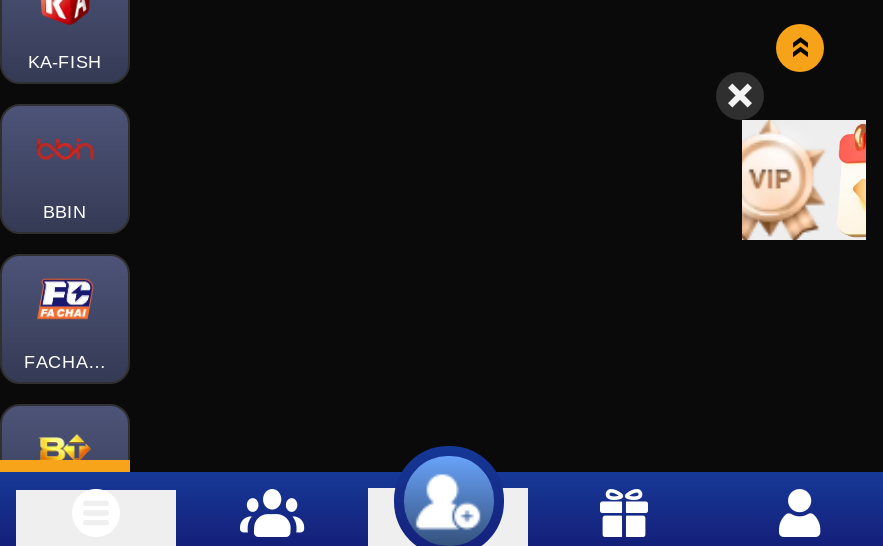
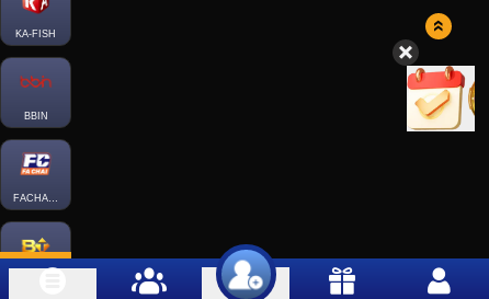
[740,120,868,242] [image] -> [406,65,476,131] [image]

